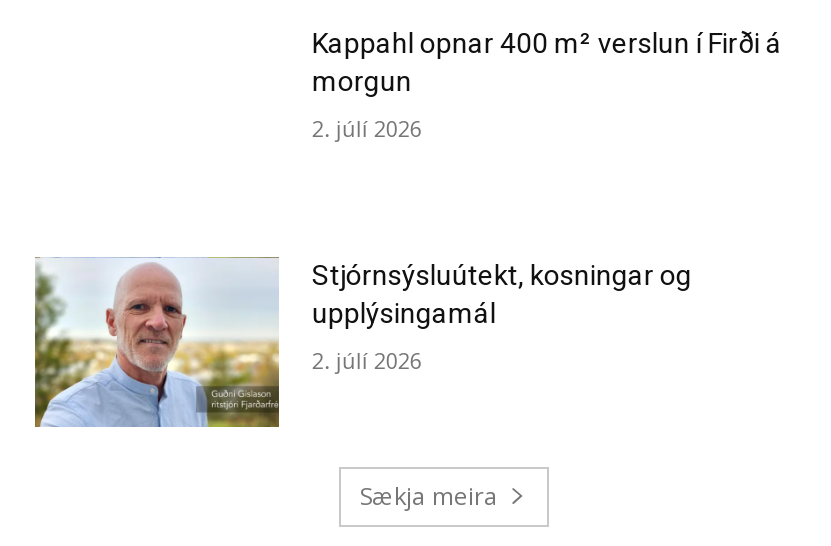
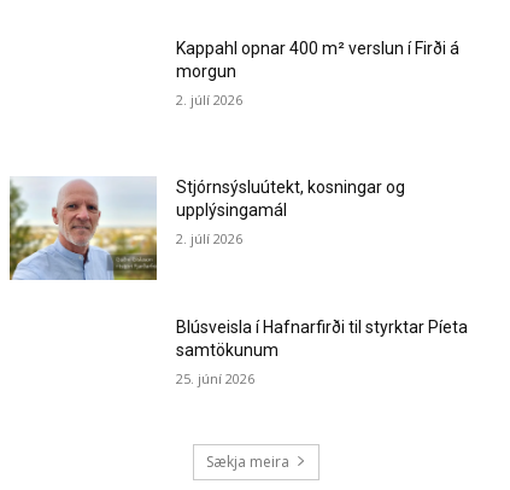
none -> [177,317,468,387] Blúsveisla í Hafnarfirði til styrktar Píeta | samtökunum | 25. júní 2026

